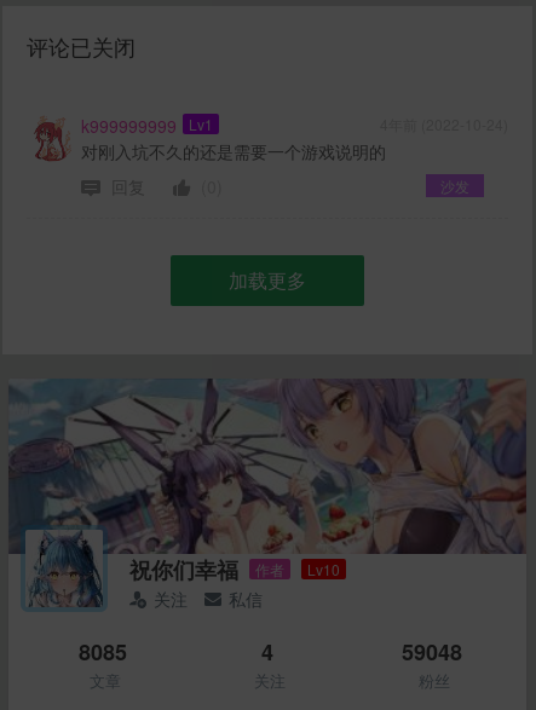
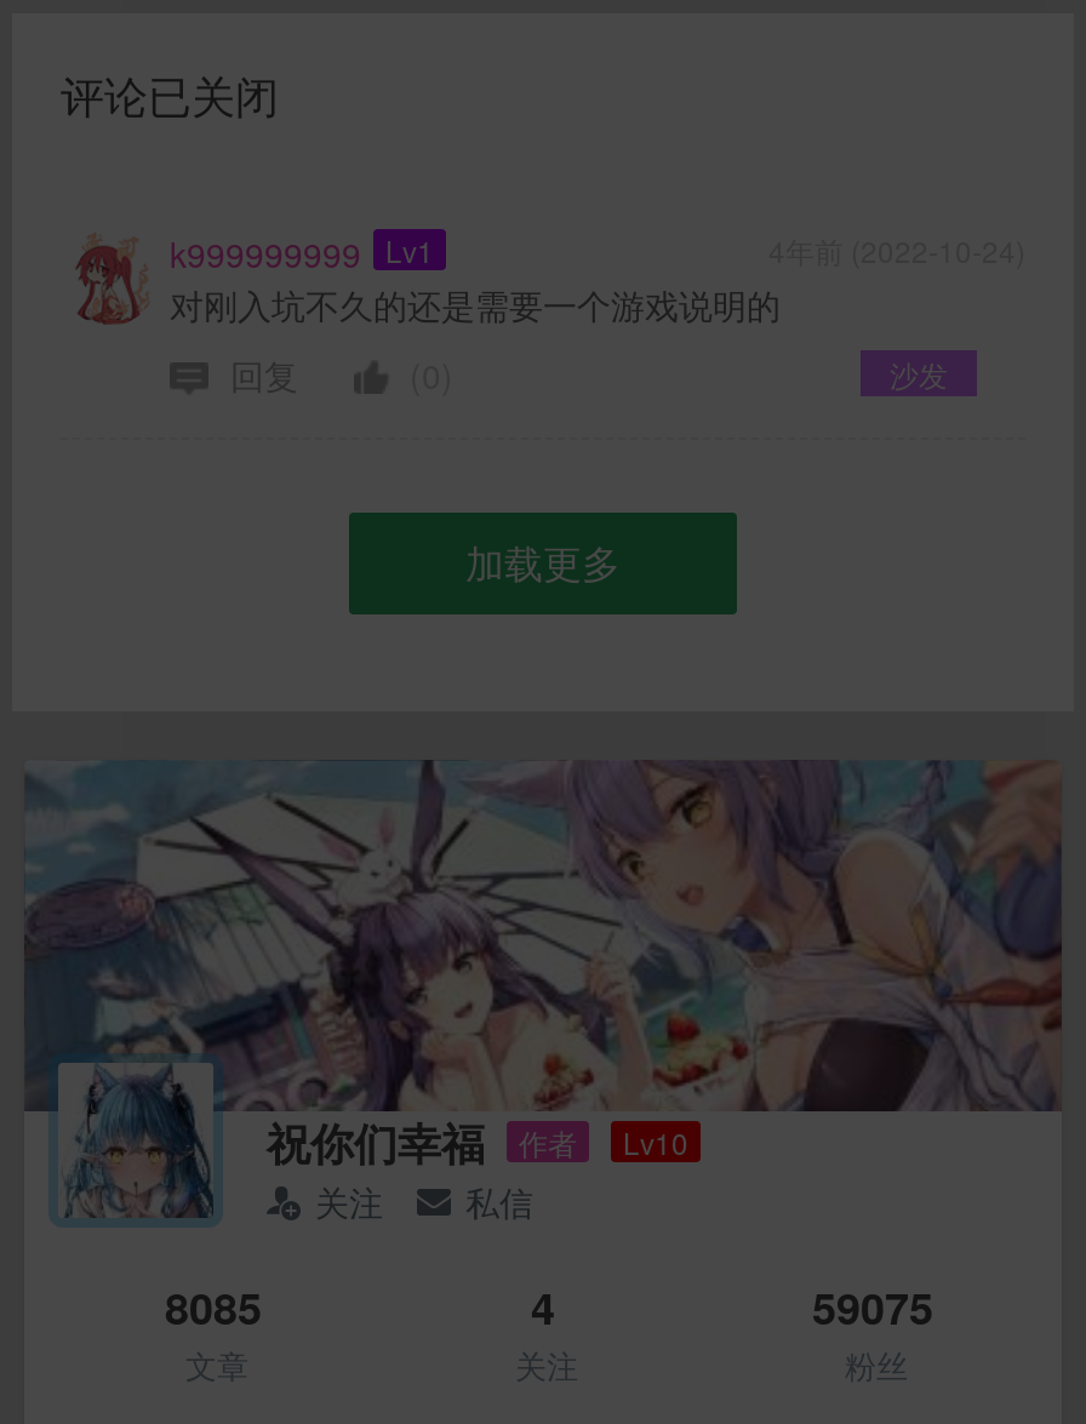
[402,637,462,668] 59048 -> [812,1276,933,1339] 59075

